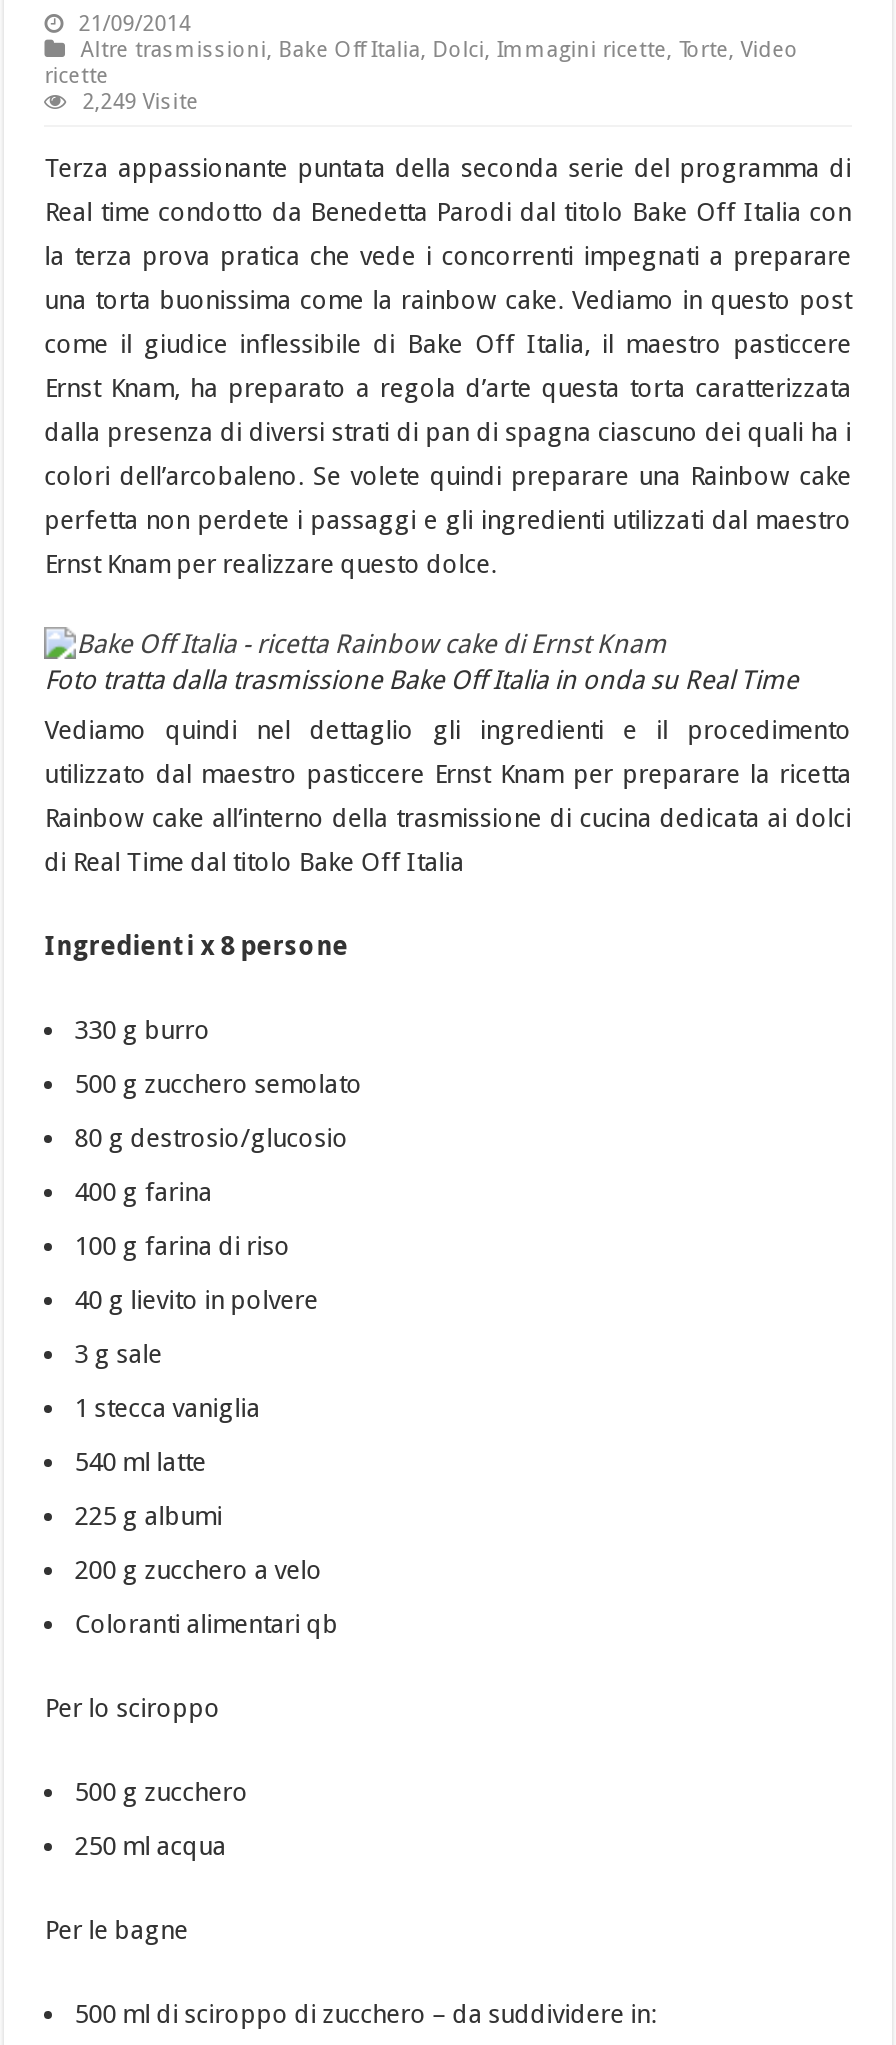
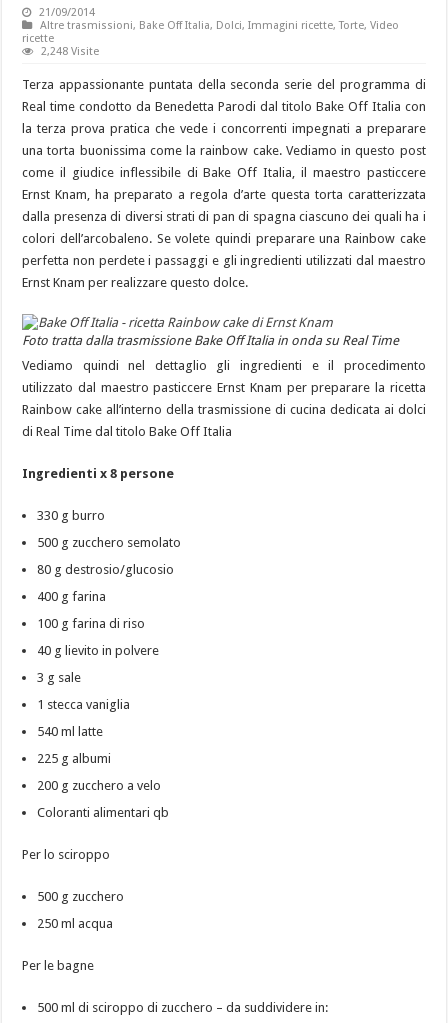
[82,89,198,115] 2,249 Visite -> [41,45,99,58] 2,248 Visite

